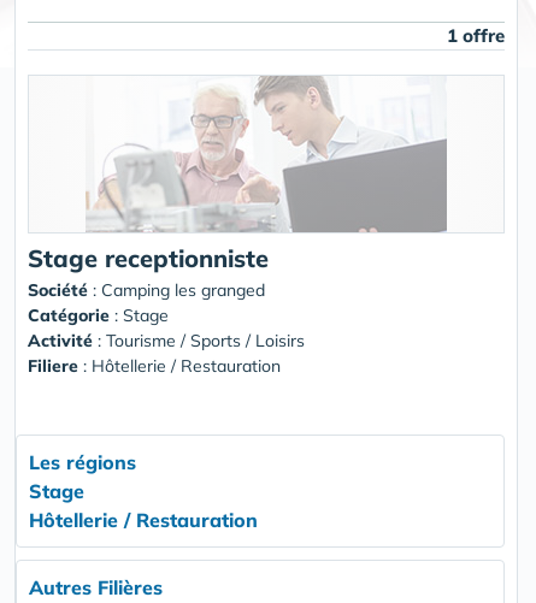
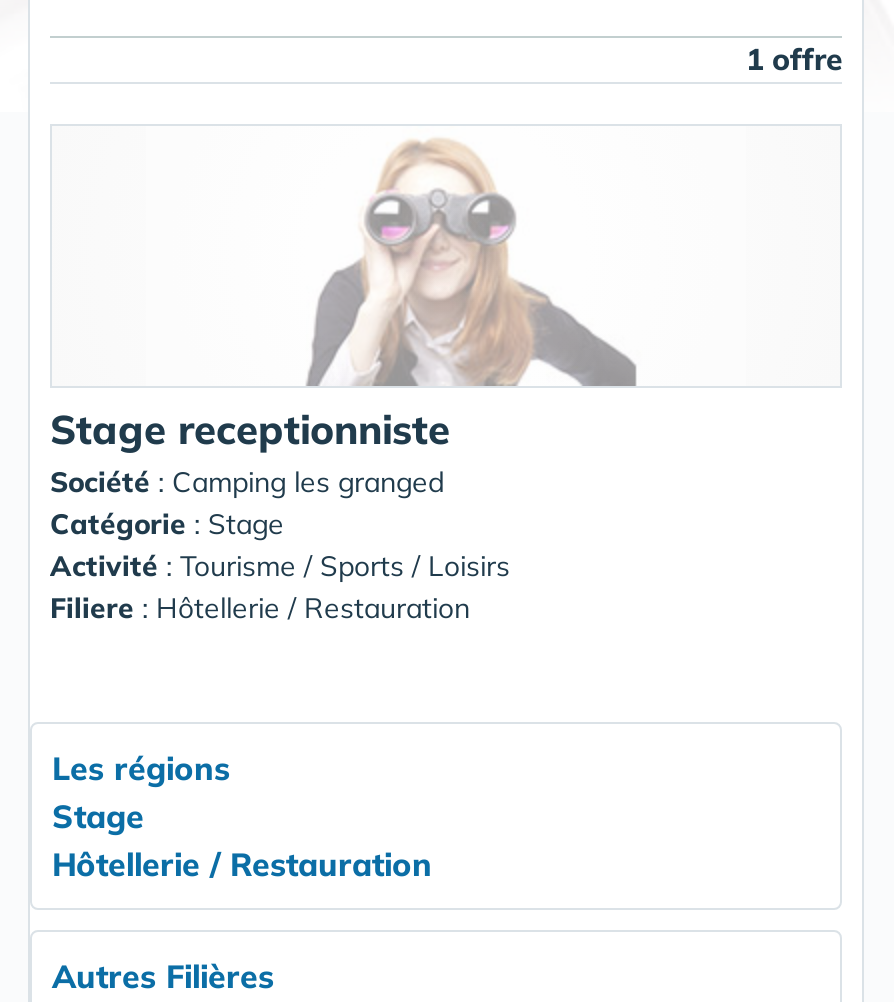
[84,75,448,233] [image] -> [146,126,746,386] [image]

